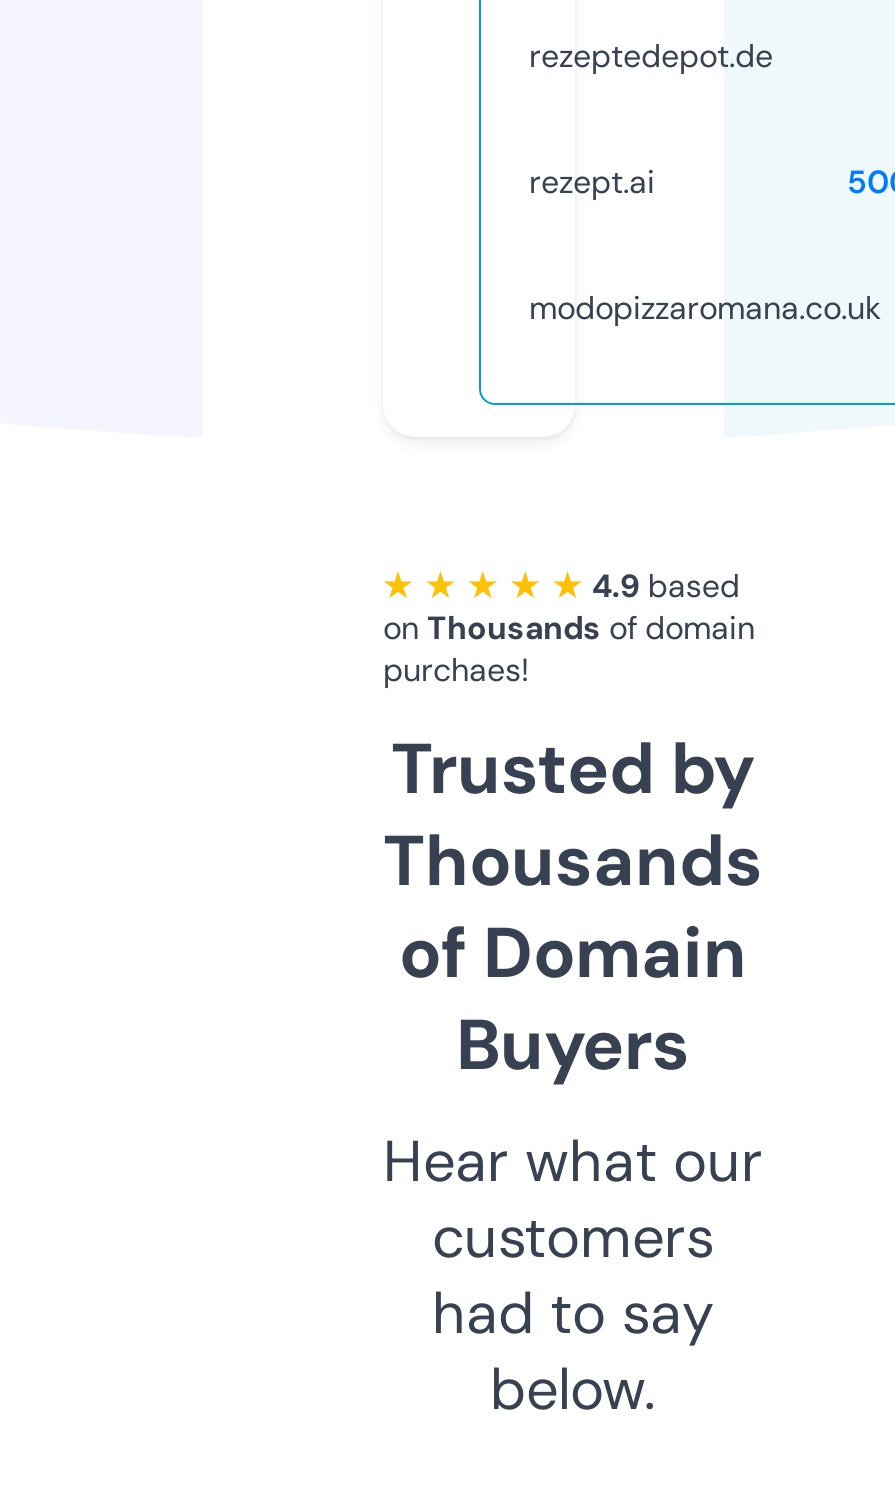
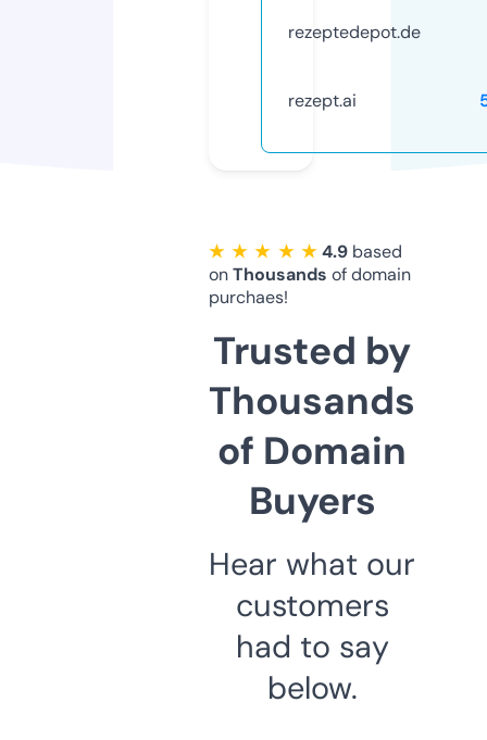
[529,287,881,329] modopizzaromana.co.uk -> none

